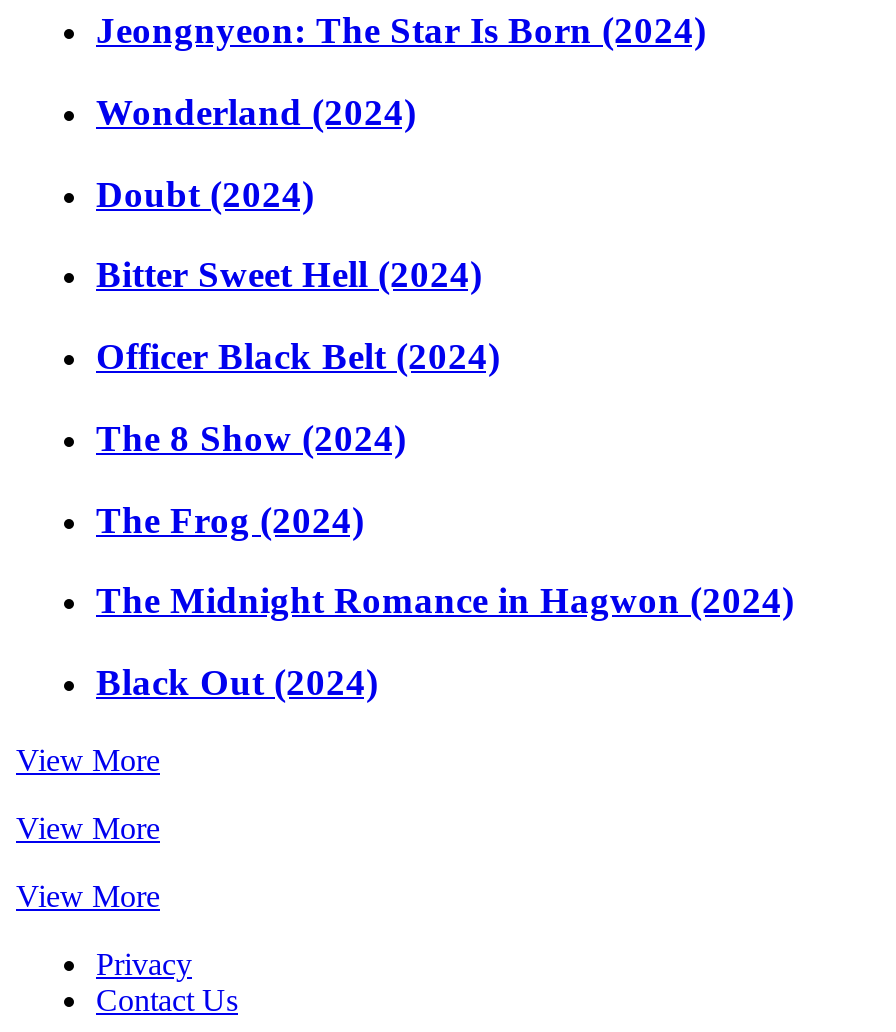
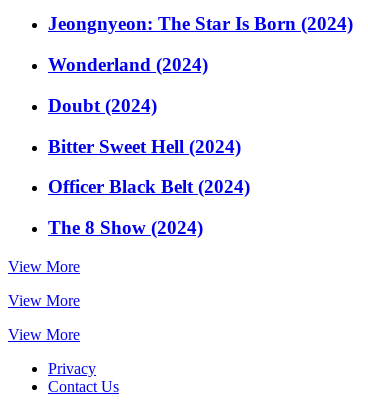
[96,499,794,703] The Frog (2024) | The Midnight Romance in Hagwon (2024) | Black Out (2024) -> none

